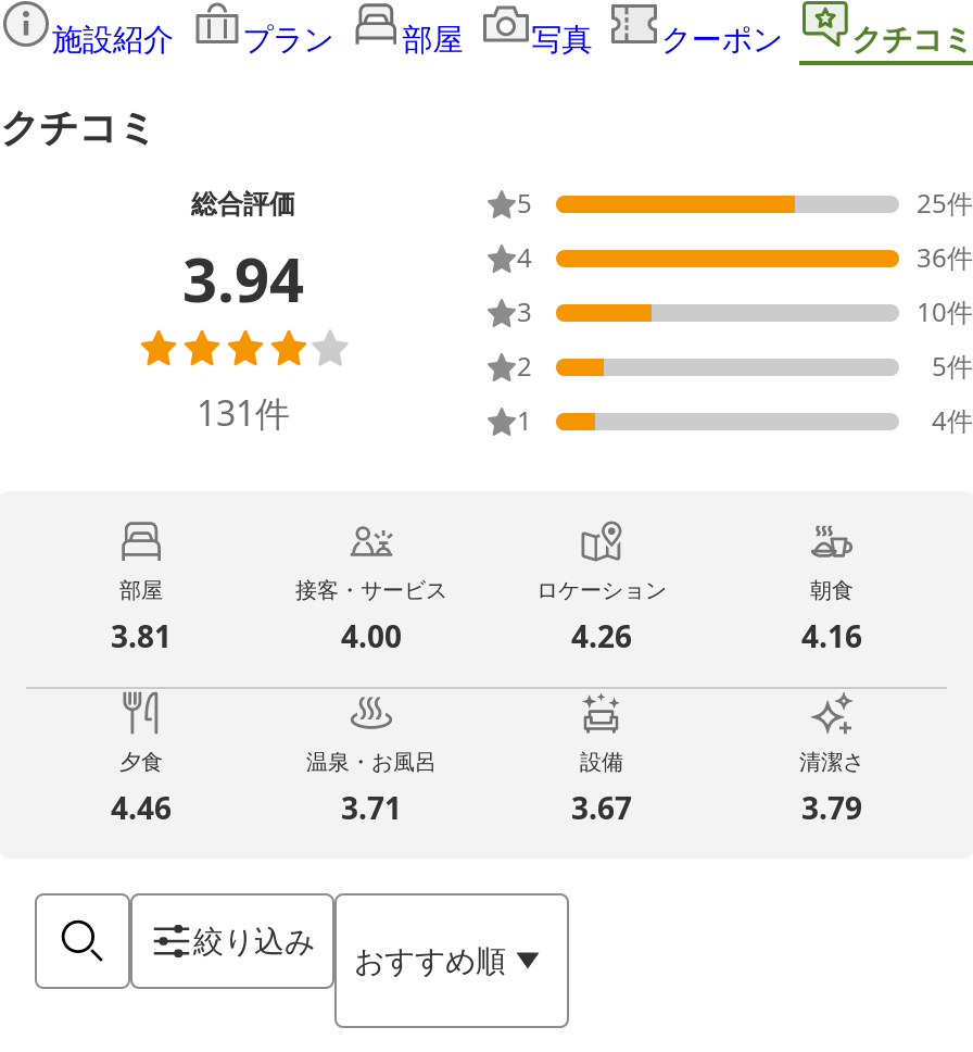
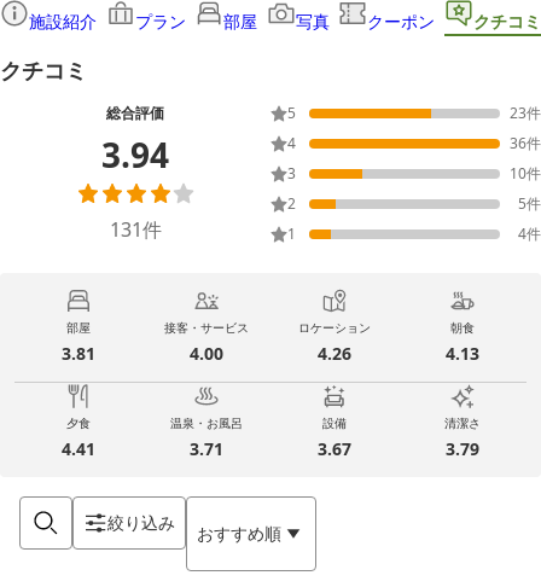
[917,186,973,223] 25件 -> [510,103,541,124] 23件
[801,615,862,656] 4.16 -> [446,342,479,365] 4.13
[111,787,172,828] 4.46 -> [62,437,95,460] 4.41

